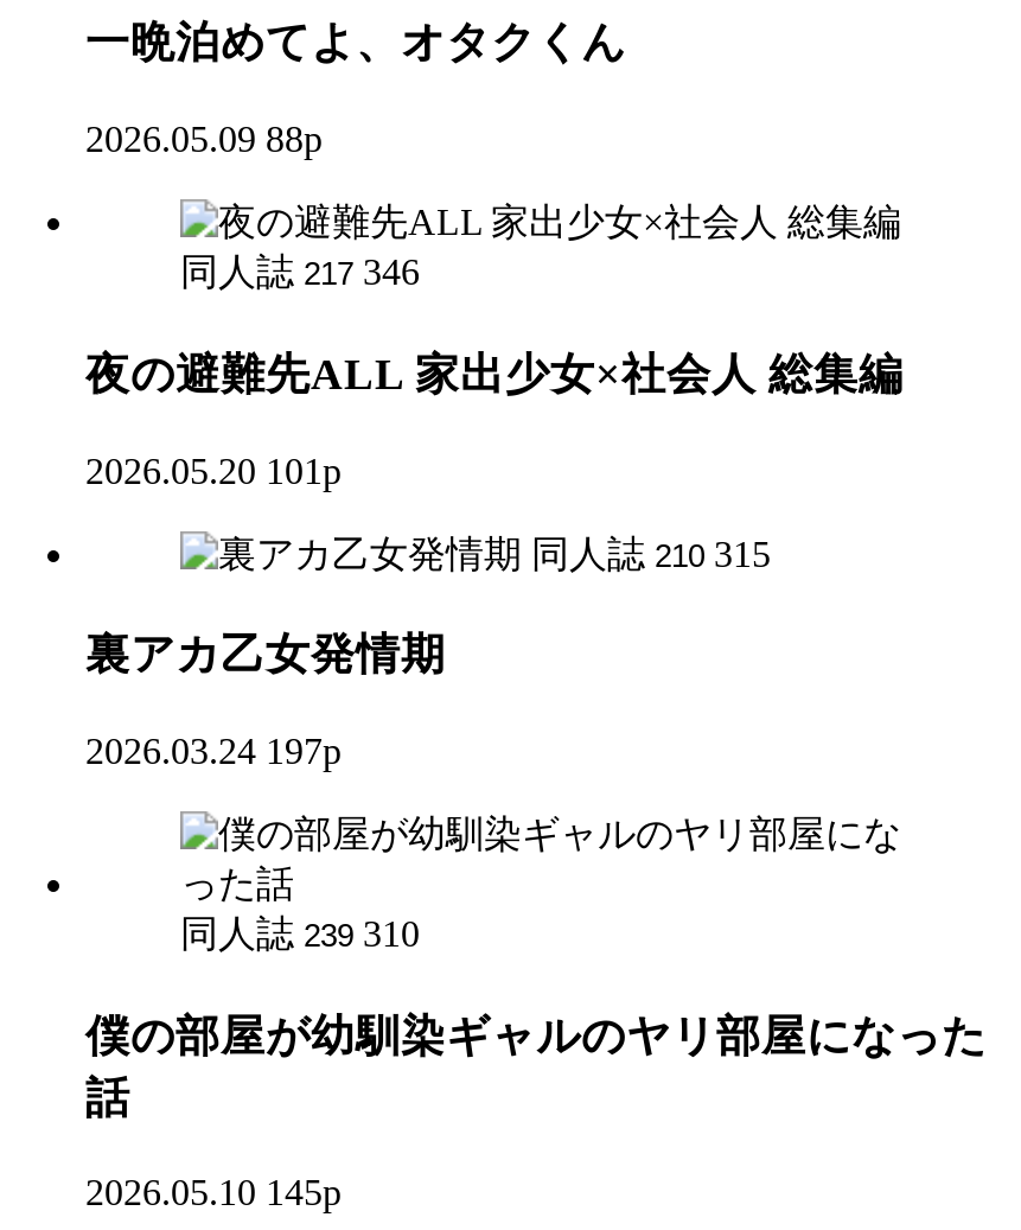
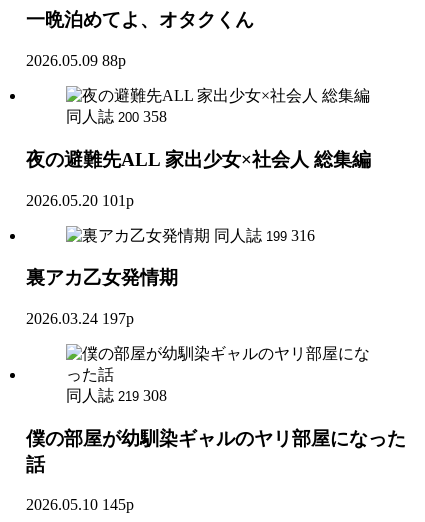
[180,252,420,292] 同人誌 217 346 -> [66,108,167,125] 同人誌 200 358
[531,533,771,573] 同人誌 210 315 -> [214,226,315,243] 同人誌 199 316
[180,913,420,953] 同人誌 239 310 -> [66,387,167,404] 同人誌 219 308

